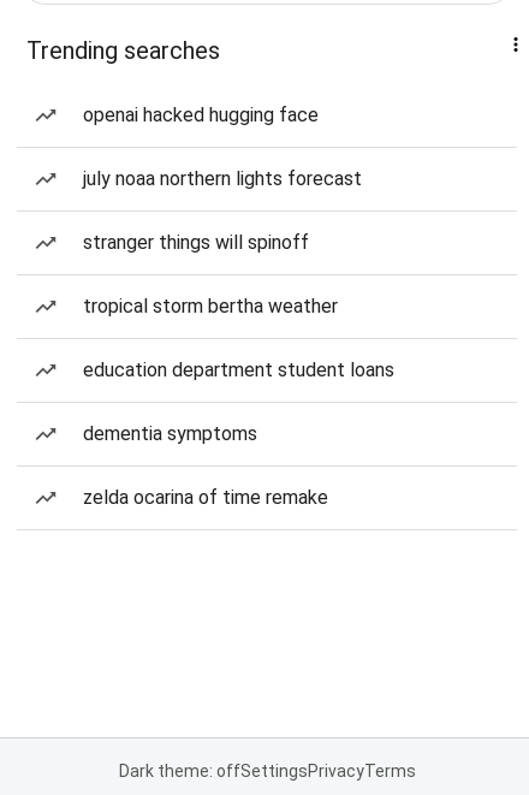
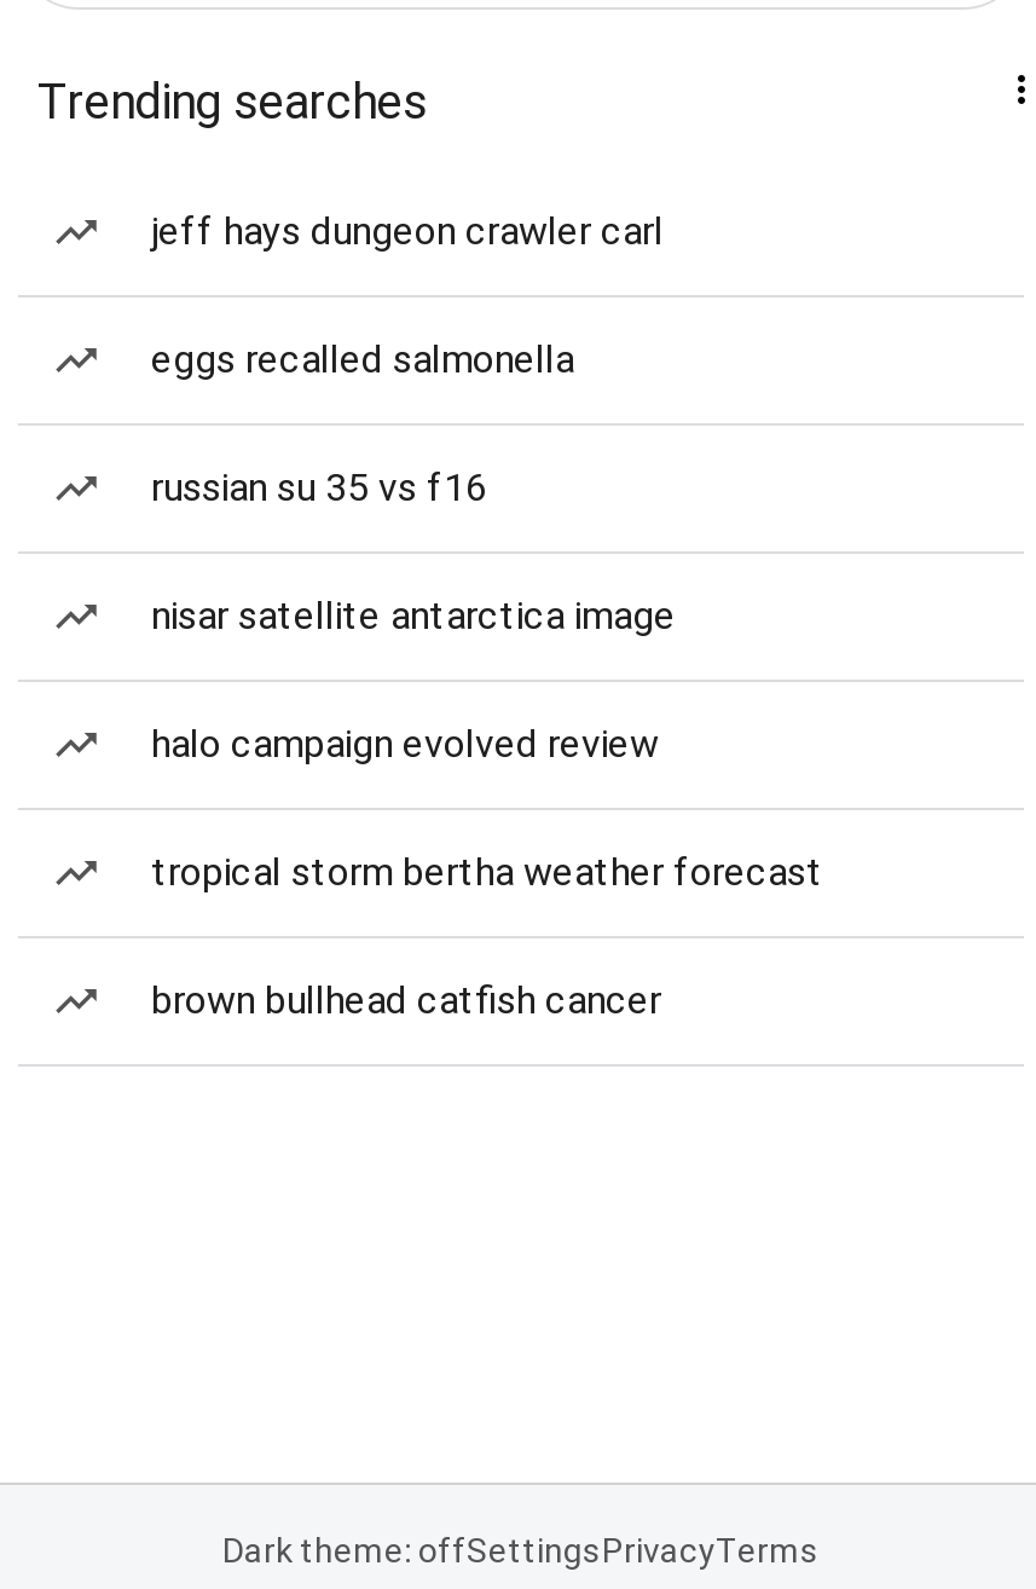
[83,103,319,126] openai hacked hugging face -> [151,208,664,254] jeff hays dungeon crawler carl
[83,167,362,190] july noaa northern lights forecast -> [151,336,574,382] eggs recalled salmonella
[83,231,309,254] stranger things will spinoff -> [151,464,487,510] russian su 35 vs f16
[83,295,338,318] tropical storm bertha weather -> [151,593,676,639] nisar satellite antarctica image
[83,358,394,381] education department student loans -> [151,721,659,767] halo campaign evolved review
[83,422,257,445] dementia symptoms -> [151,849,823,895] tropical storm bertha weather forecast
[83,486,328,509] zelda ocarina of time remake -> [151,977,661,1023] brown bullhead catfish cancer

